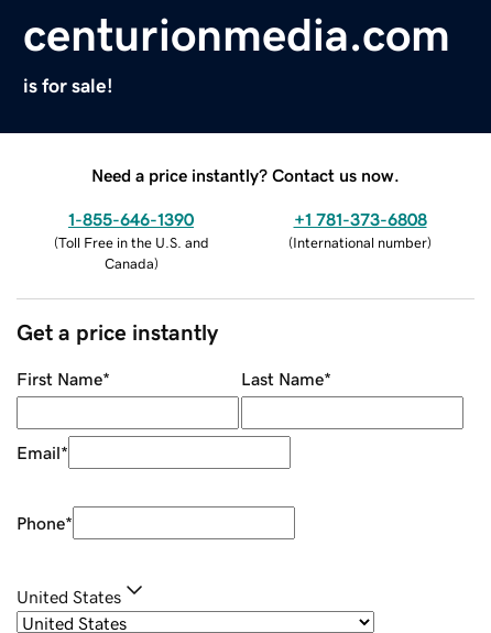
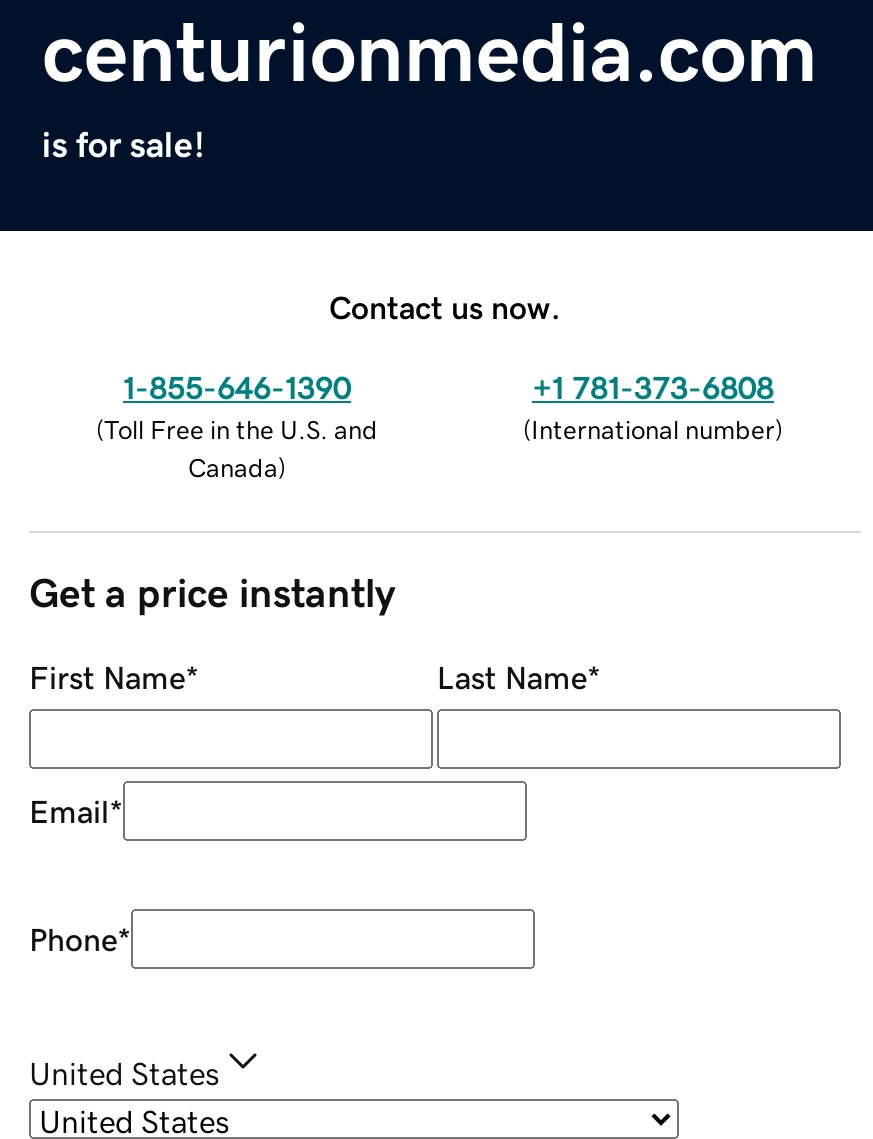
[91,166,400,183] Need a price instantly? Contact us now. -> [329,290,561,322] Contact us now.

